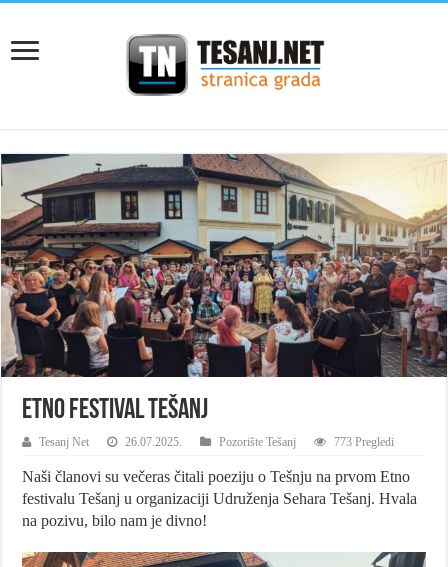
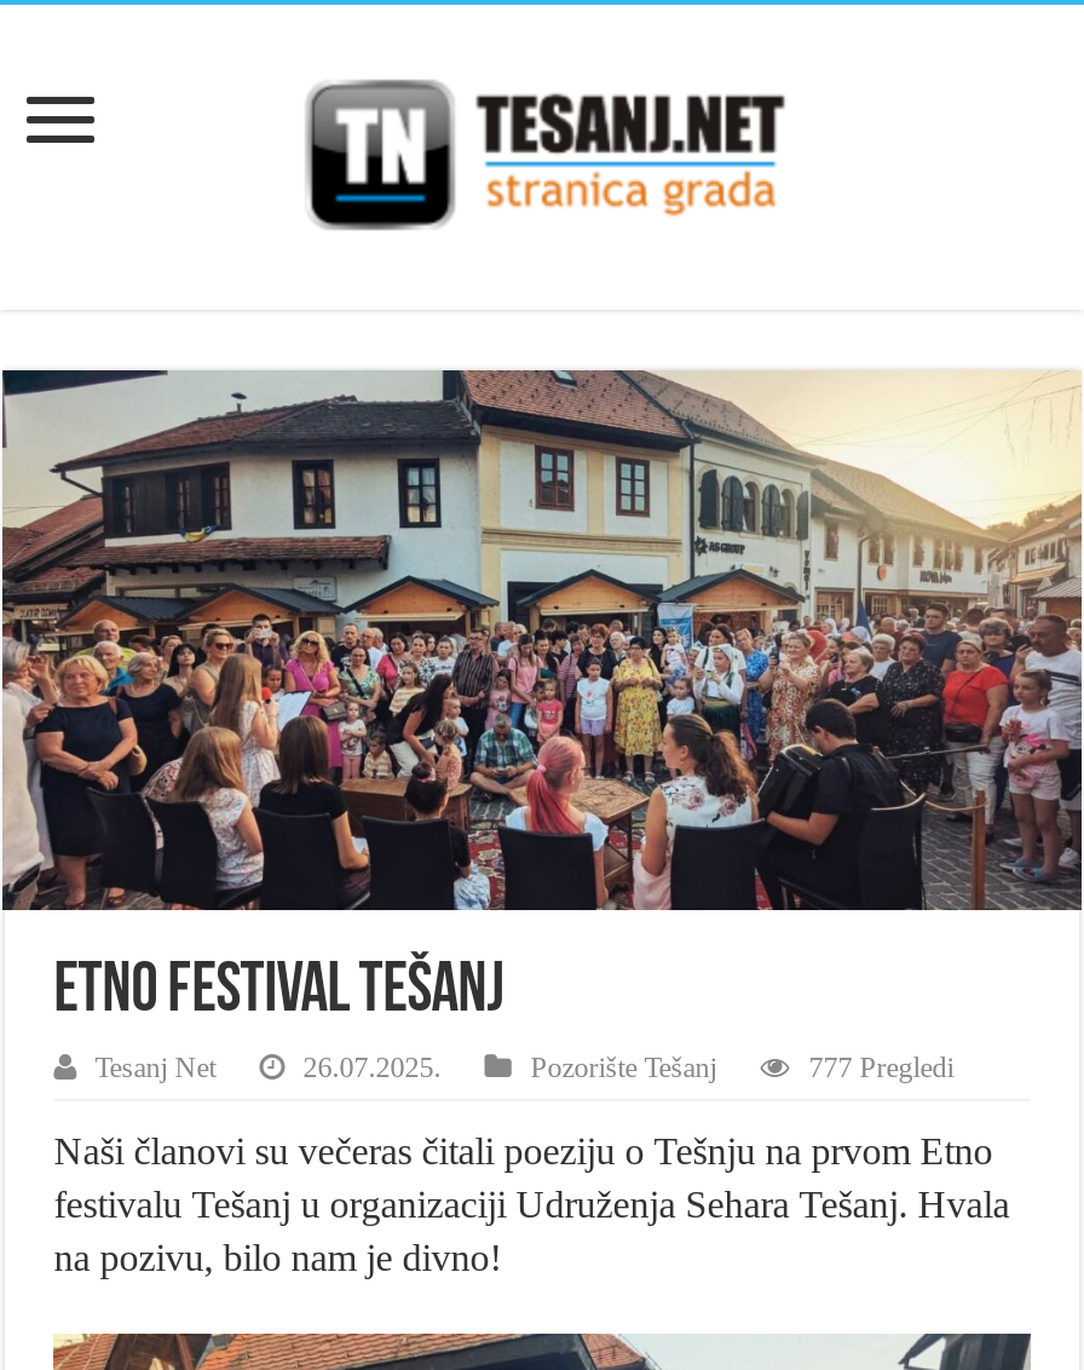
[334,435,394,449] 773 Pregledi -> [809,1050,954,1084] 777 Pregledi

